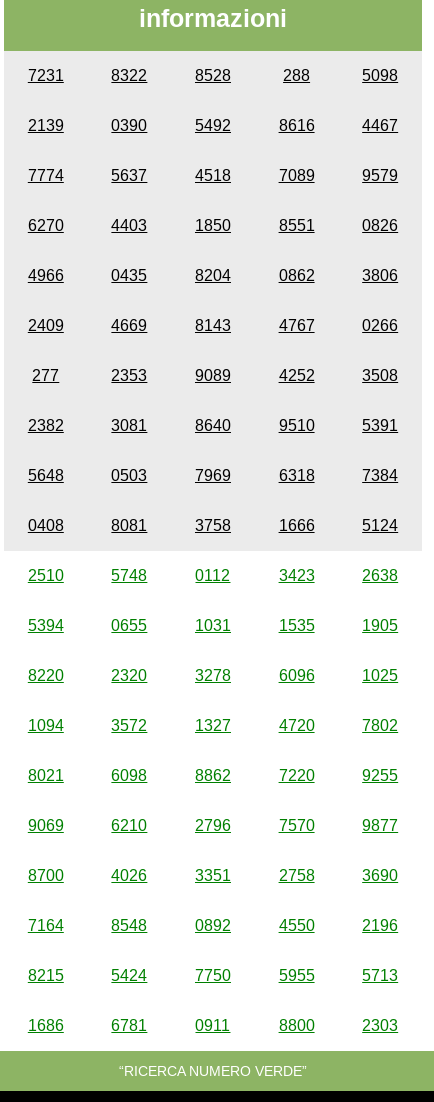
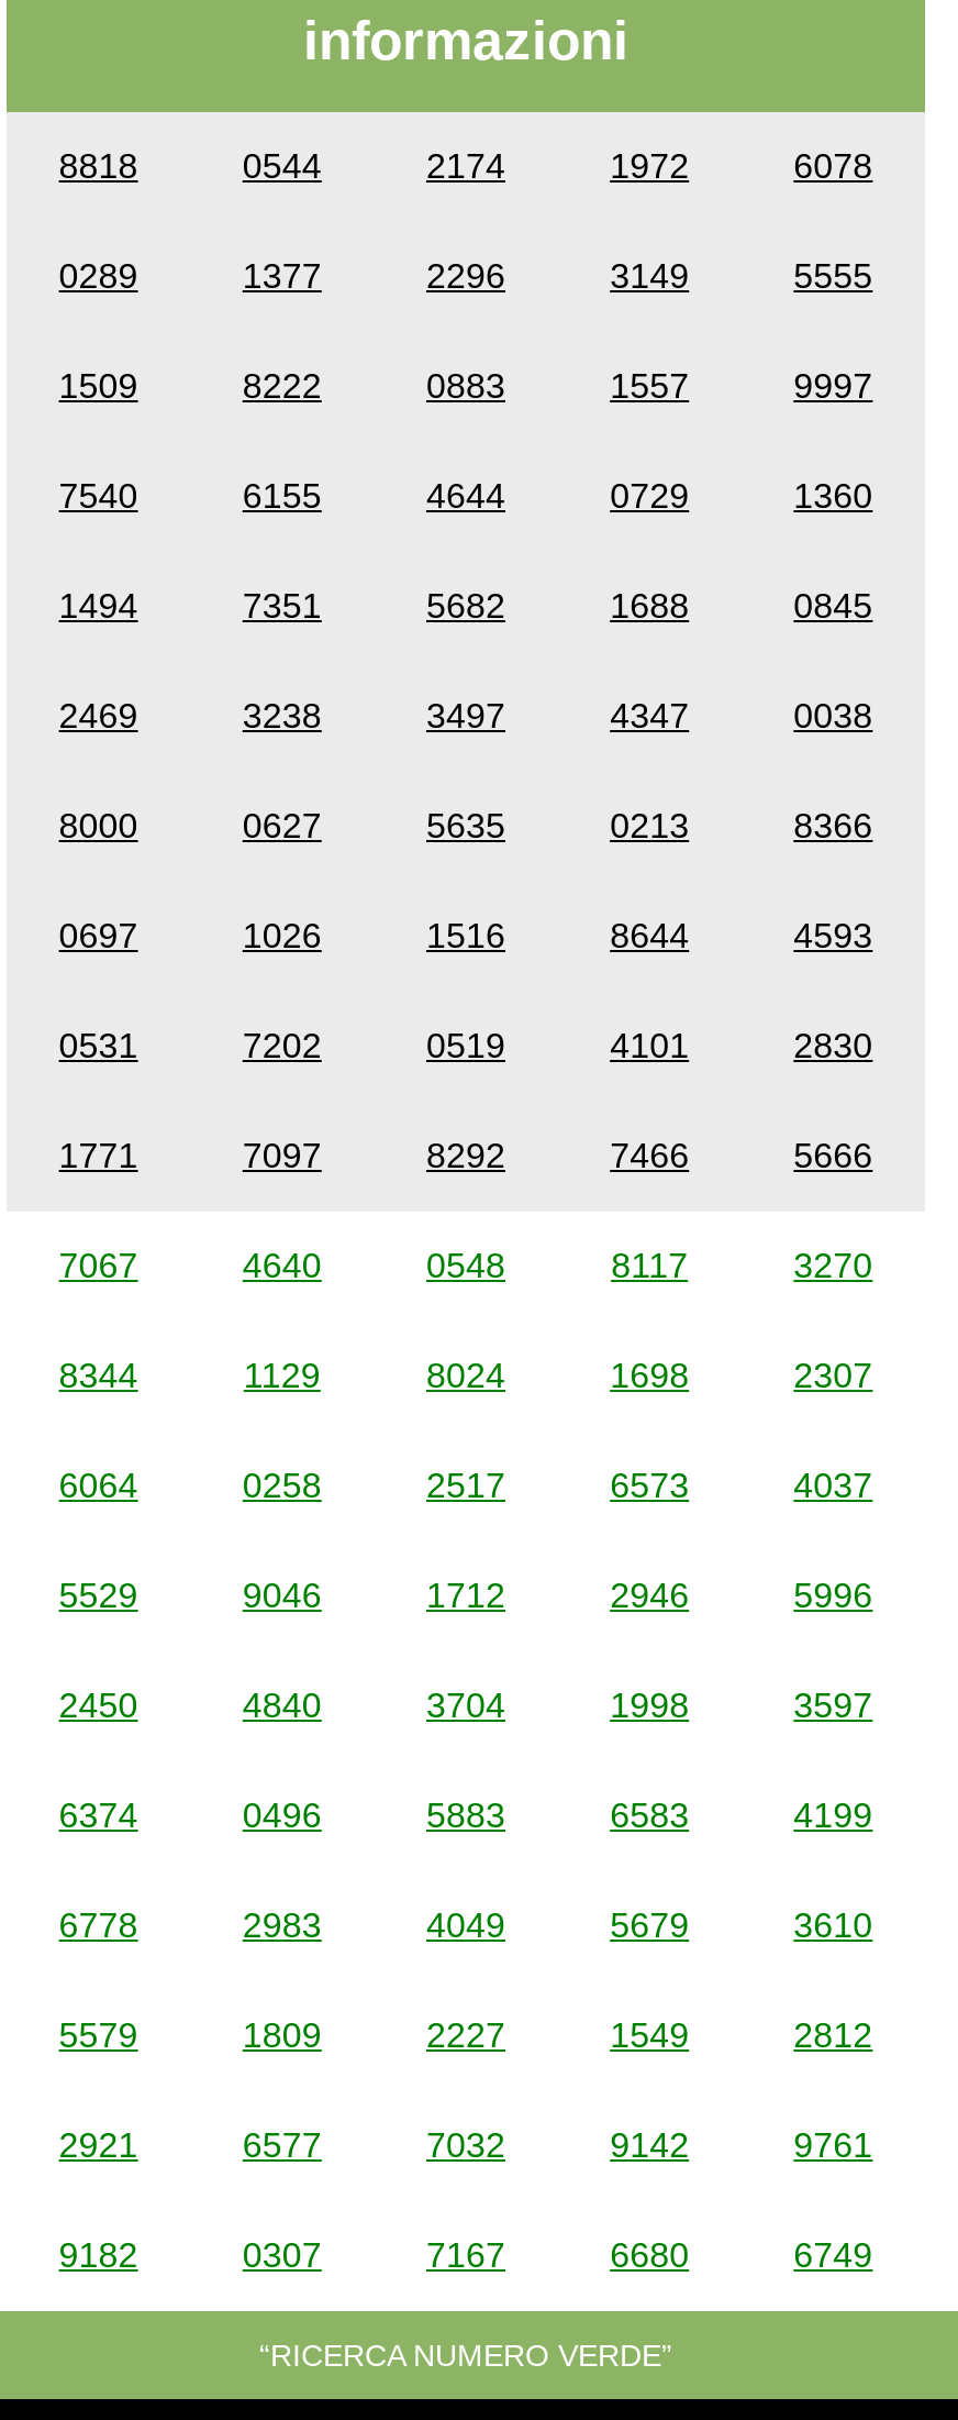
[28,67,64,84] 7231 -> [59,147,138,185] 8818
[111,67,147,84] 8322 -> [243,147,322,185] 0544
[195,67,231,84] 8528 -> [426,147,505,185] 2174
[283,67,310,84] 288 -> [610,147,689,185] 1972
[362,67,398,84] 5098 -> [794,147,873,185] 6078
[28,117,64,134] 2139 -> [59,257,138,295] 0289
[111,117,147,134] 0390 -> [243,257,322,295] 1377
[195,117,231,134] 5492 -> [426,257,505,295] 2296
[279,117,315,134] 8616 -> [610,257,689,295] 3149
[362,117,398,134] 4467 -> [794,257,873,295] 5555
[28,167,64,184] 7774 -> [59,367,138,405] 1509
[111,167,147,184] 5637 -> [243,367,322,405] 8222
[195,167,231,184] 4518 -> [426,367,505,405] 0883
[279,167,315,184] 7089 -> [610,367,689,405] 1557
[362,167,398,184] 9579 -> [794,367,873,405] 9997
[28,217,64,234] 6270 -> [59,477,138,515] 7540
[111,217,147,234] 4403 -> [243,477,322,515] 6155
[195,217,231,234] 1850 -> [426,477,505,515] 4644
[279,217,315,234] 8551 -> [610,477,689,515] 0729
[362,217,398,234] 0826 -> [794,477,873,515] 1360
[28,267,64,284] 4966 -> [59,587,138,625] 1494
[111,267,147,284] 0435 -> [243,587,322,625] 7351
[195,267,231,284] 8204 -> [426,587,505,625] 5682
[279,267,315,284] 0862 -> [610,587,689,625] 1688
[362,267,398,284] 3806 -> [794,587,873,625] 0845
[28,317,64,334] 2409 -> [59,697,138,734] 2469
[111,317,147,334] 4669 -> [243,697,322,734] 3238
[195,317,231,334] 8143 -> [426,697,505,734] 3497
[279,317,315,334] 4767 -> [610,697,689,734] 4347
[362,317,398,334] 0266 -> [794,697,873,734] 0038
[32,367,59,384] 277 -> [59,807,138,844] 8000
[111,367,147,384] 2353 -> [243,807,322,844] 0627
[195,367,231,384] 9089 -> [426,807,505,844] 5635
[279,367,315,384] 4252 -> [610,807,689,844] 0213
[362,367,398,384] 3508 -> [794,807,873,844] 8366
[28,417,64,434] 2382 -> [59,917,138,954] 0697
[111,417,147,434] 3081 -> [243,917,322,954] 1026
[195,417,231,434] 8640 -> [426,917,505,954] 1516
[279,417,315,434] 9510 -> [610,917,689,954] 8644
[362,417,398,434] 5391 -> [794,917,873,954] 4593
[28,467,64,484] 5648 -> [59,1027,138,1064] 0531
[111,467,147,484] 0503 -> [243,1027,322,1064] 7202
[195,467,231,484] 7969 -> [426,1027,505,1064] 0519
[279,467,315,484] 6318 -> [610,1027,689,1064] 4101
[362,467,398,484] 7384 -> [794,1027,873,1064] 2830
[28,517,64,534] 0408 -> [59,1137,138,1174] 1771
[111,517,147,534] 8081 -> [243,1137,322,1174] 7097
[195,517,231,534] 3758 -> [426,1137,505,1174] 8292
[279,517,315,534] 1666 -> [610,1137,689,1174] 7466
[362,517,398,534] 5124 -> [794,1137,873,1174] 5666
[28,567,64,584] 2510 -> [59,1247,138,1284] 7067
[111,567,147,584] 5748 -> [243,1247,322,1284] 4640
[195,567,230,584] 0112 -> [426,1247,505,1284] 0548
[279,567,315,584] 3423 -> [611,1247,688,1284] 8117
[362,567,398,584] 2638 -> [794,1247,873,1284] 3270
[28,617,64,634] 5394 -> [59,1357,138,1394] 8344
[111,617,147,634] 0655 -> [244,1357,321,1394] 1129
[195,617,231,634] 1031 -> [426,1357,505,1394] 8024
[279,617,315,634] 1535 -> [610,1357,689,1394] 1698
[362,617,398,634] 1905 -> [794,1357,873,1394] 2307
[28,667,64,684] 8220 -> [59,1467,138,1504] 6064
[111,667,147,684] 2320 -> [243,1467,322,1504] 0258
[195,667,231,684] 3278 -> [426,1467,505,1504] 2517
[279,667,315,684] 6096 -> [610,1467,689,1504] 6573
[362,667,398,684] 1025 -> [794,1467,873,1504] 4037
[28,717,64,734] 1094 -> [59,1577,138,1614] 5529
[111,717,147,734] 3572 -> [243,1577,322,1614] 9046
[195,717,231,734] 1327 -> [426,1577,505,1614] 1712
[279,717,315,734] 4720 -> [610,1577,689,1614] 2946
[362,717,398,734] 7802 -> [794,1577,873,1614] 5996
[28,767,64,784] 8021 -> [59,1687,138,1724] 2450
[111,767,147,784] 6098 -> [243,1687,322,1724] 4840
[195,767,231,784] 8862 -> [426,1687,505,1724] 3704
[279,767,315,784] 7220 -> [610,1687,689,1724] 1998
[362,767,398,784] 9255 -> [794,1687,873,1724] 3597
[28,817,64,834] 9069 -> [59,1797,138,1834] 6374
[111,817,147,834] 6210 -> [243,1797,322,1834] 0496
[195,817,231,834] 2796 -> [426,1797,505,1834] 5883
[279,817,315,834] 7570 -> [610,1797,689,1834] 6583
[362,817,398,834] 9877 -> [794,1797,873,1834] 4199
[28,867,64,884] 8700 -> [59,1907,138,1944] 6778
[111,867,147,884] 4026 -> [243,1907,322,1944] 2983
[195,867,231,884] 3351 -> [426,1907,505,1944] 4049
[279,867,315,884] 2758 -> [610,1907,689,1944] 5679
[362,867,398,884] 3690 -> [794,1907,873,1944] 3610
[28,917,64,934] 7164 -> [59,2016,138,2054] 5579
[111,917,147,934] 8548 -> [243,2016,322,2054] 1809
[195,917,231,934] 0892 -> [426,2016,505,2054] 2227
[279,917,315,934] 4550 -> [610,2016,689,2054] 1549
[362,917,398,934] 2196 -> [794,2016,873,2054] 2812
[28,967,64,984] 8215 -> [59,2126,138,2164] 2921
[111,967,147,984] 5424 -> [243,2126,322,2164] 6577
[195,967,231,984] 7750 -> [426,2126,505,2164] 7032
[279,967,315,984] 5955 -> [610,2126,689,2164] 9142
[362,967,398,984] 5713 -> [794,2126,873,2164] 9761
[28,1017,64,1034] 1686 -> [59,2236,138,2274] 9182
[111,1017,147,1034] 6781 -> [243,2236,322,2274] 0307
[195,1017,230,1034] 0911 -> [426,2236,505,2274] 7167
[279,1017,315,1034] 8800 -> [610,2236,689,2274] 6680
[362,1017,398,1034] 2303 -> [794,2236,873,2274] 6749

